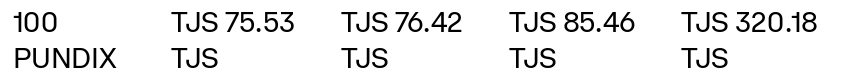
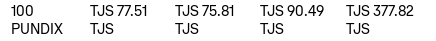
[171,5,295,41] TJS 75.53 -> [90,2,147,20] TJS 77.51
[341,5,463,41] TJS 76.42 -> [175,2,234,20] TJS 75.81
[509,5,635,41] TJS 85.46 -> [260,2,324,20] TJS 90.49
[681,5,817,41] TJS 320.18 -> [346,2,414,20] TJS 377.82

